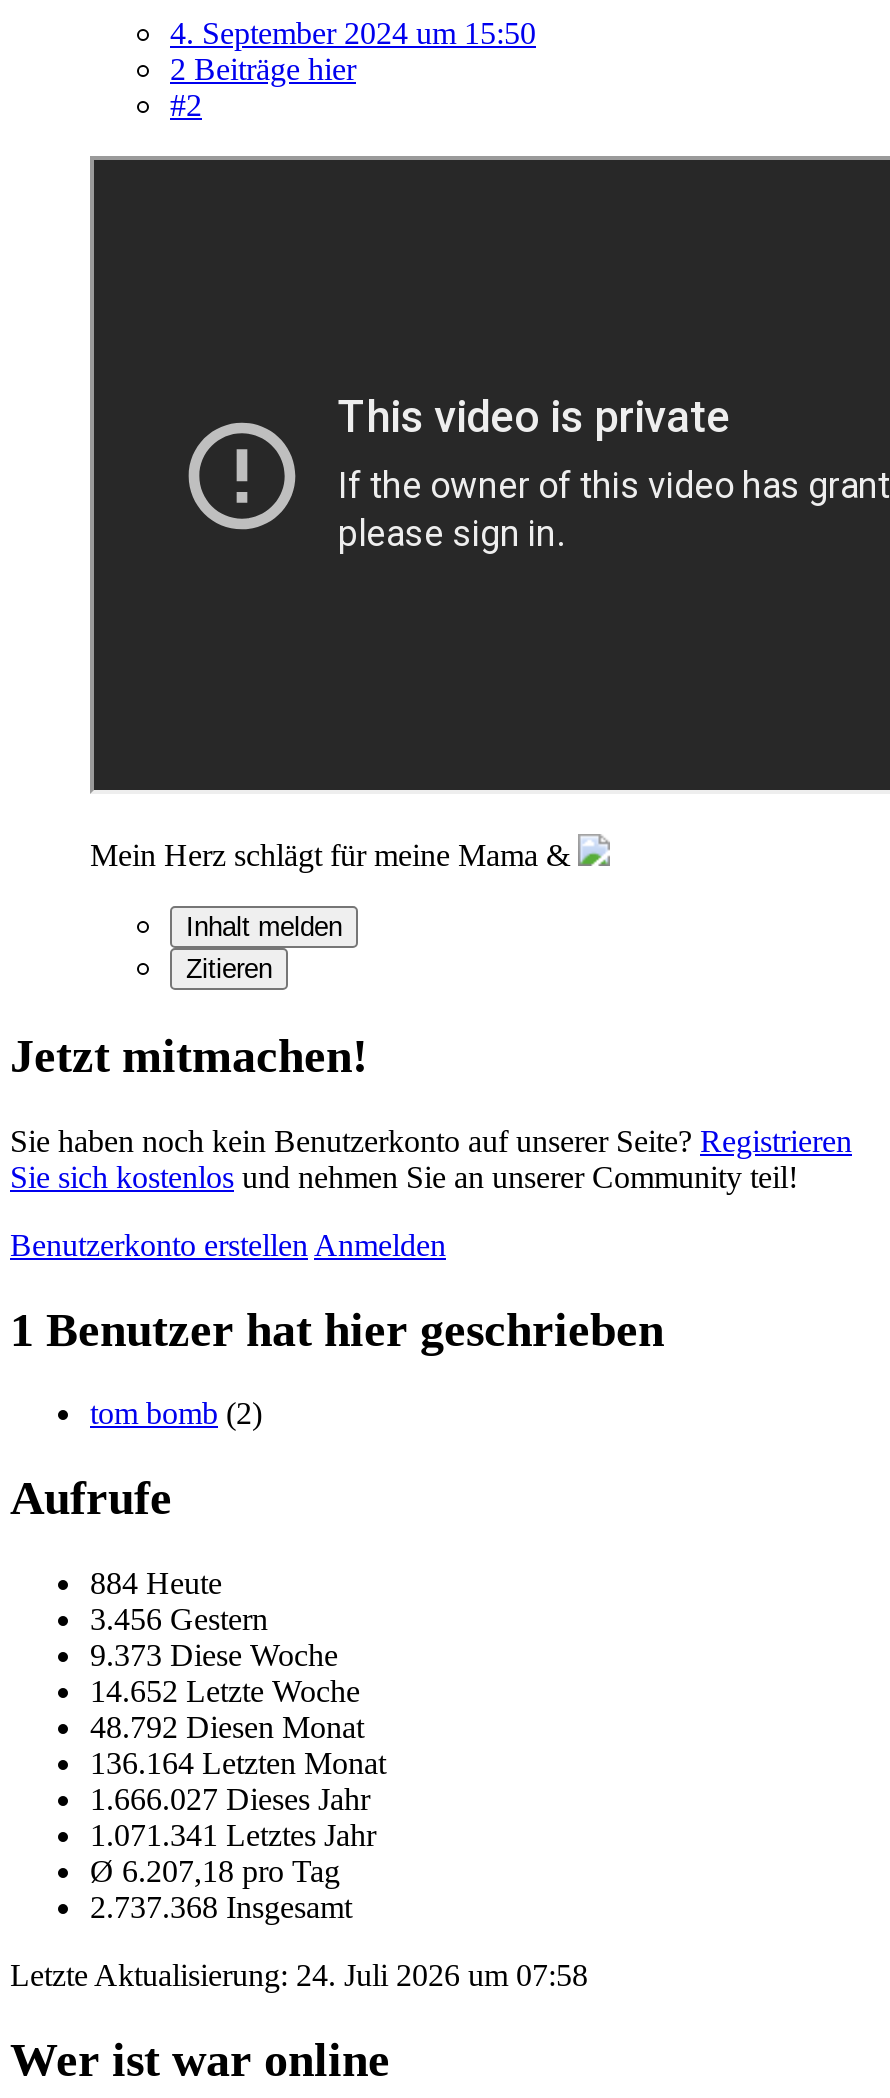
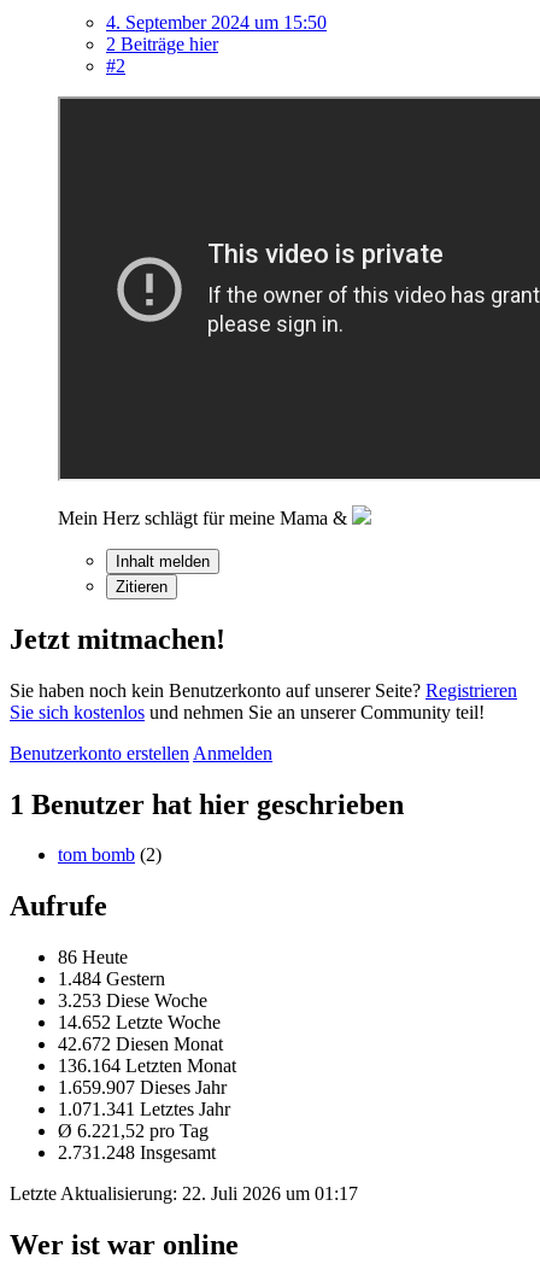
[90,1566,222,1600] 884 Heute -> [58,947,128,968] 86 Heute
[90,1602,268,1636] 3.456 Gestern -> [58,969,165,989] 1.484 Gestern
[90,1638,338,1672] 9.373 Diese Woche -> [58,990,207,1011] 3.253 Diese Woche
[90,1710,364,1744] 48.792 Diesen Monat -> [58,1034,223,1054] 42.672 Diesen Monat
[90,1782,370,1816] 1.666.027 Dieses Jahr -> [58,1077,227,1098] 1.659.907 Dieses Jahr
[90,1854,340,1888] Ø 6.207,18 pro Tag -> [58,1121,209,1141] Ø 6.221,52 pro Tag
[90,1890,352,1924] 2.737.368 Insgesamt -> [58,1142,216,1163] 2.731.248 Insgesamt
[10,1958,588,1992] Letzte Aktualisierung: 24. Juli 2026 um 07:58 -> [10,1183,358,1204] Letzte Aktualisierung: 22. Juli 2026 um 01:17

